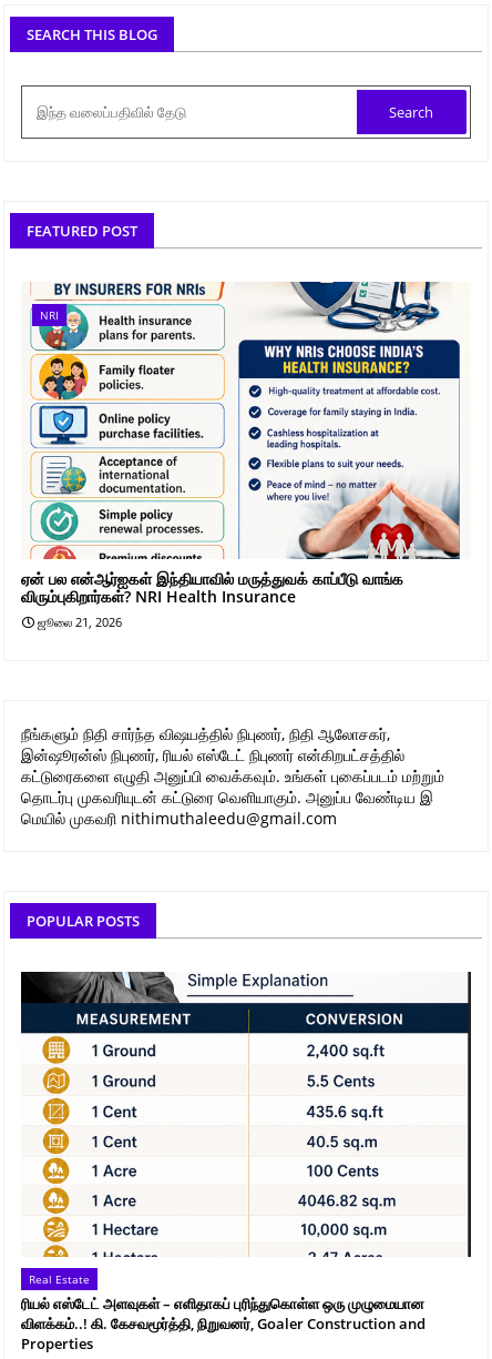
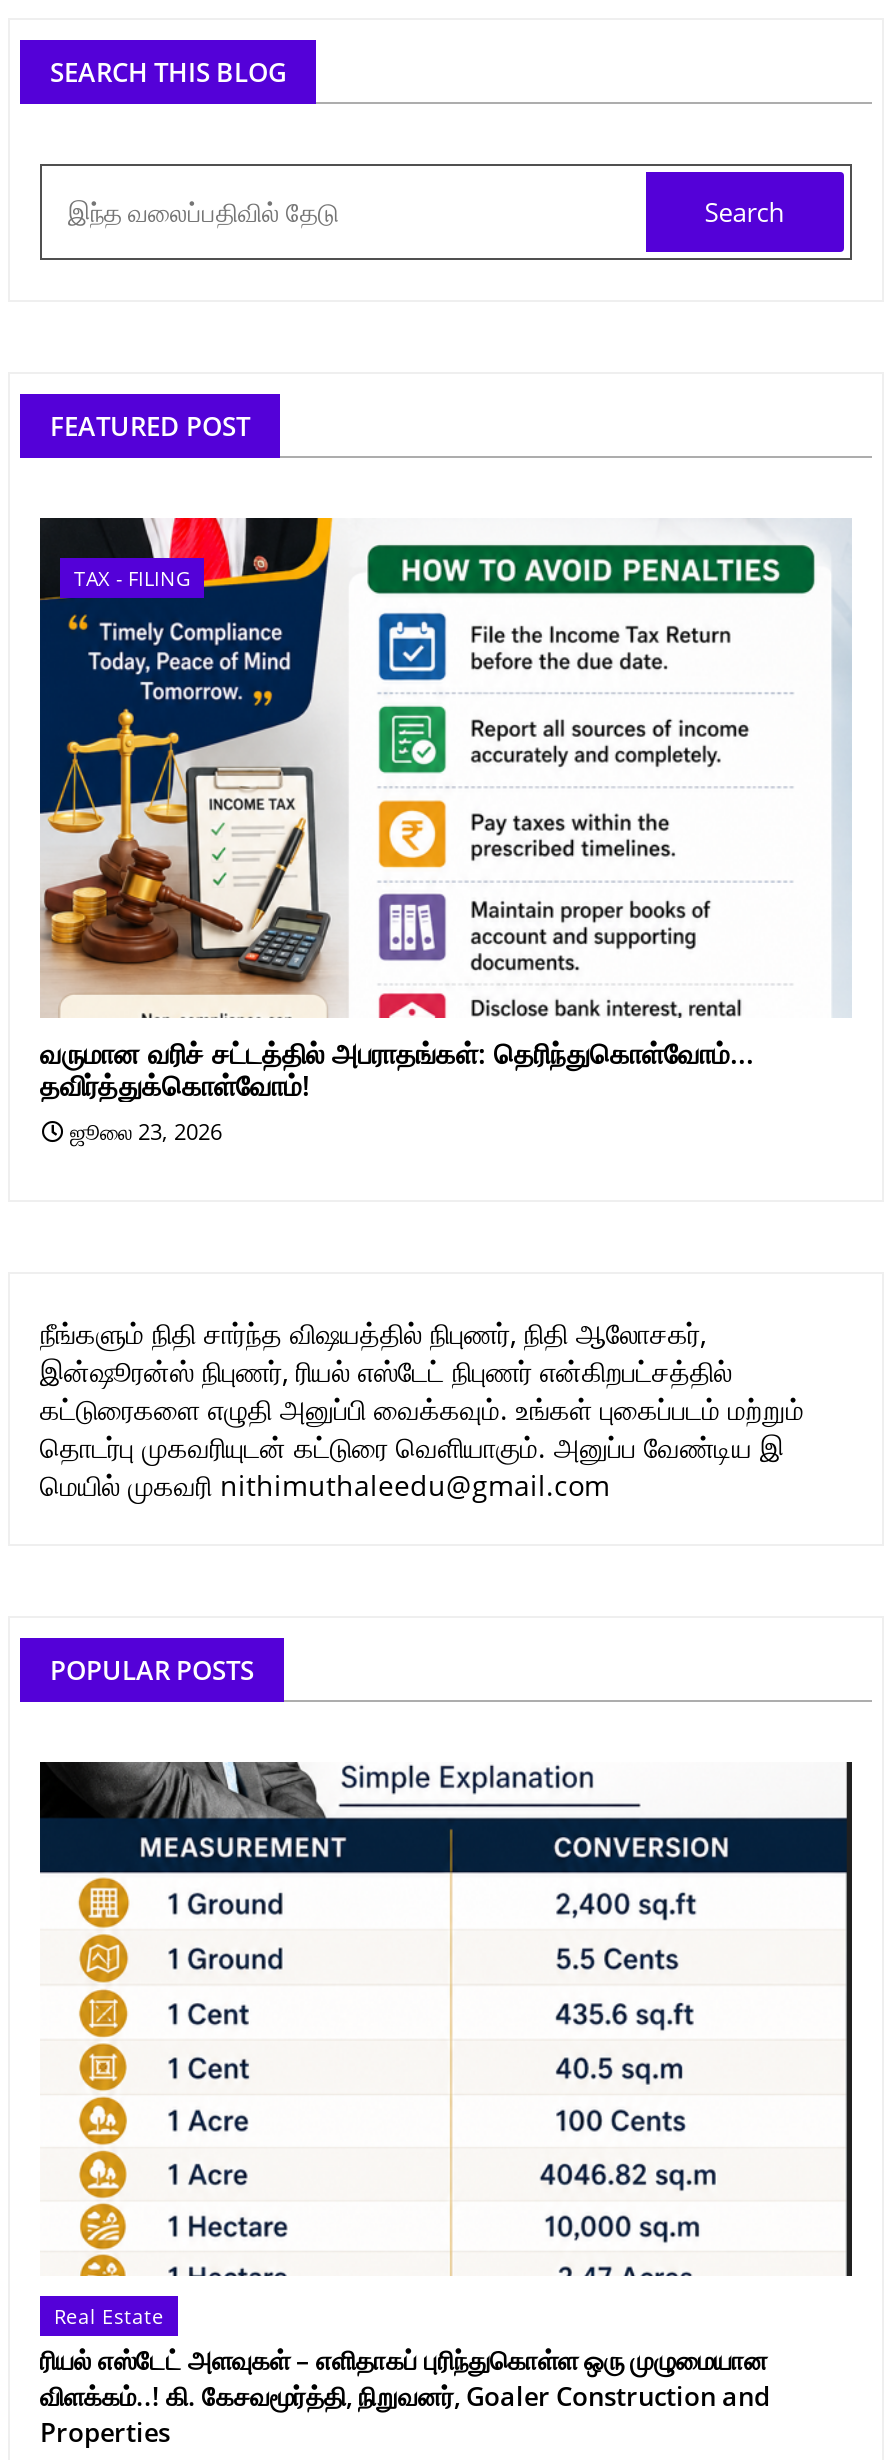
[21,281,470,560] [image] | NRI -> [38,516,852,1018] [image] | TAX - FILING
[21,568,403,630] ஏன் பல என்ஆர்ஐகள் இந்தியாவில் மருத்துவக் காப்பீடு வாங்க | விரும்புகிறார்கள்? NRI Health Insurance | ஜூலை 21, 2026 -> [40,1033,754,1145] வருமான வரிச் சட்டத்தில் அபராதங்கள்: தெரிந்துகொள்வோம்... | தவிர்த்துக்கொள்வோம்! | ஜூலை 23, 2026

